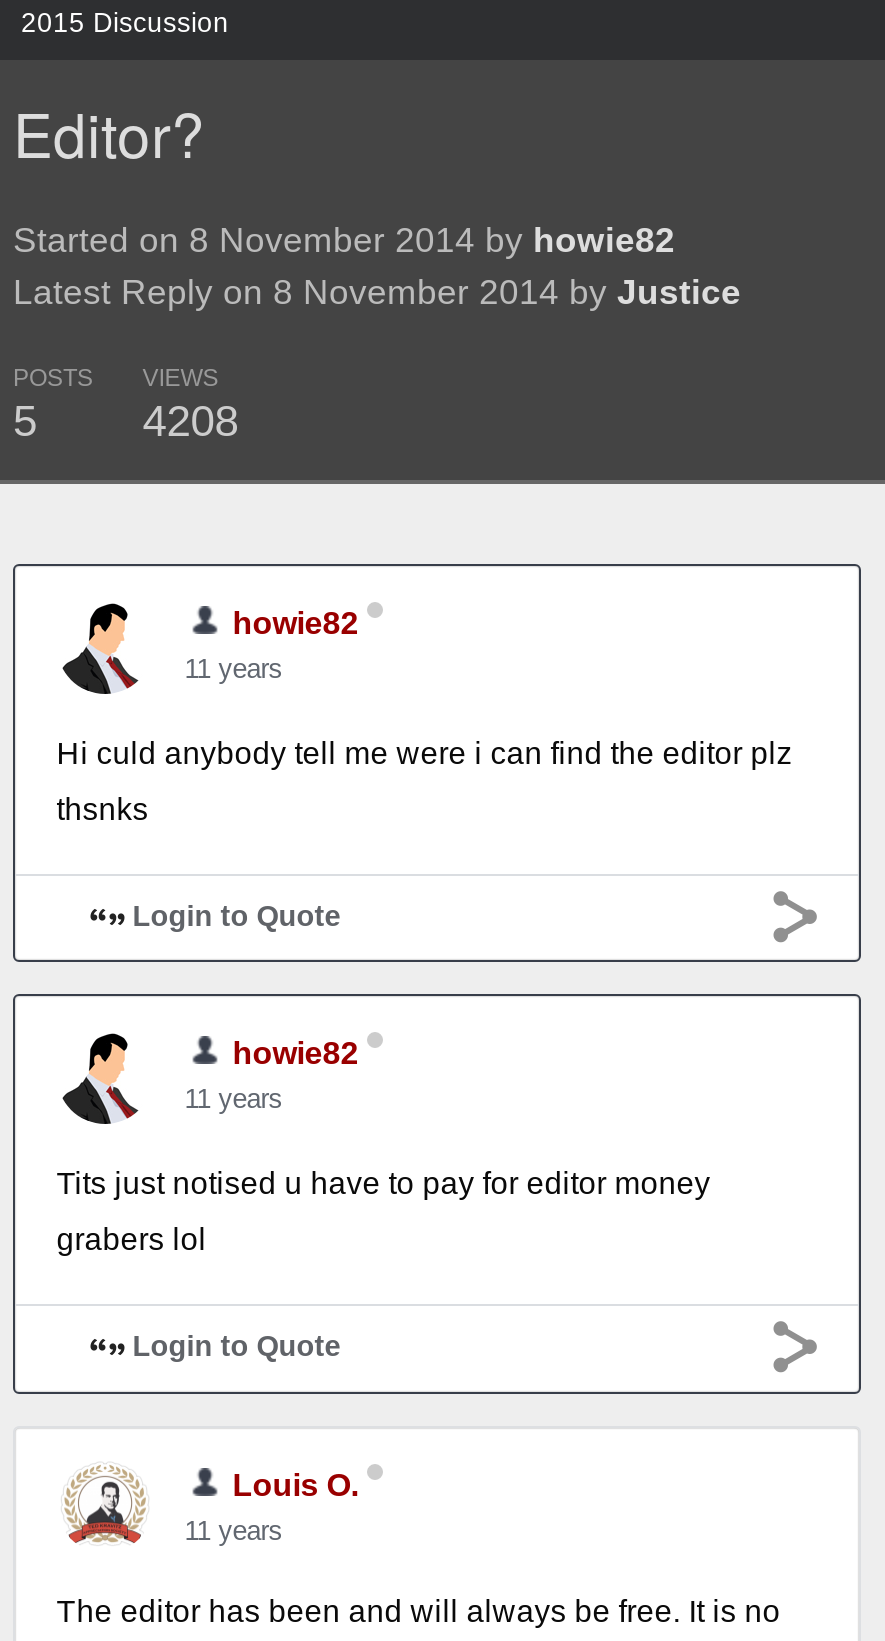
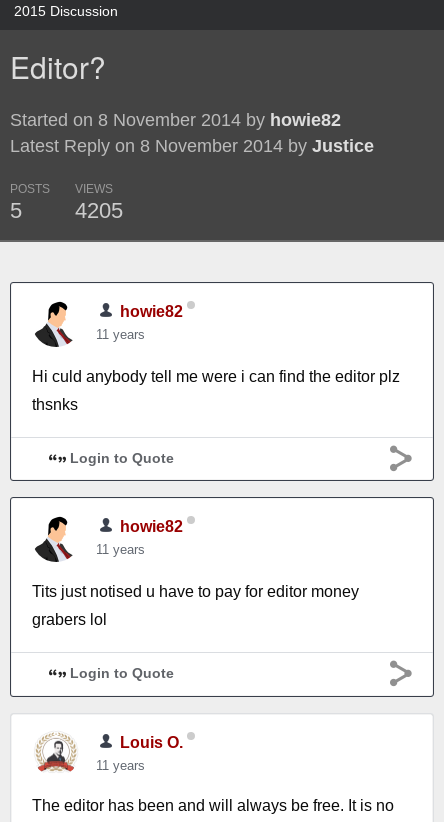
[143,396,239,446] 4208 -> [75,198,123,223] 4205

